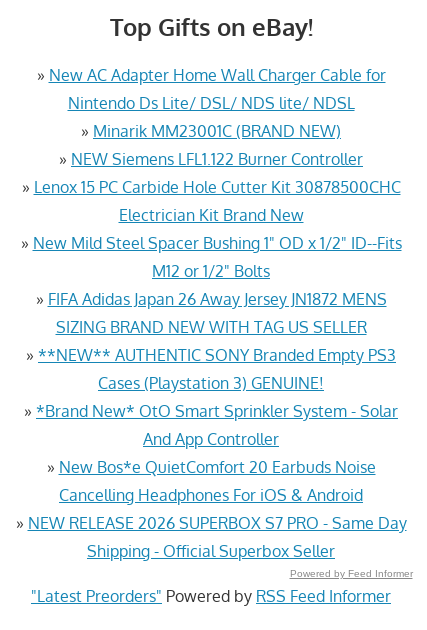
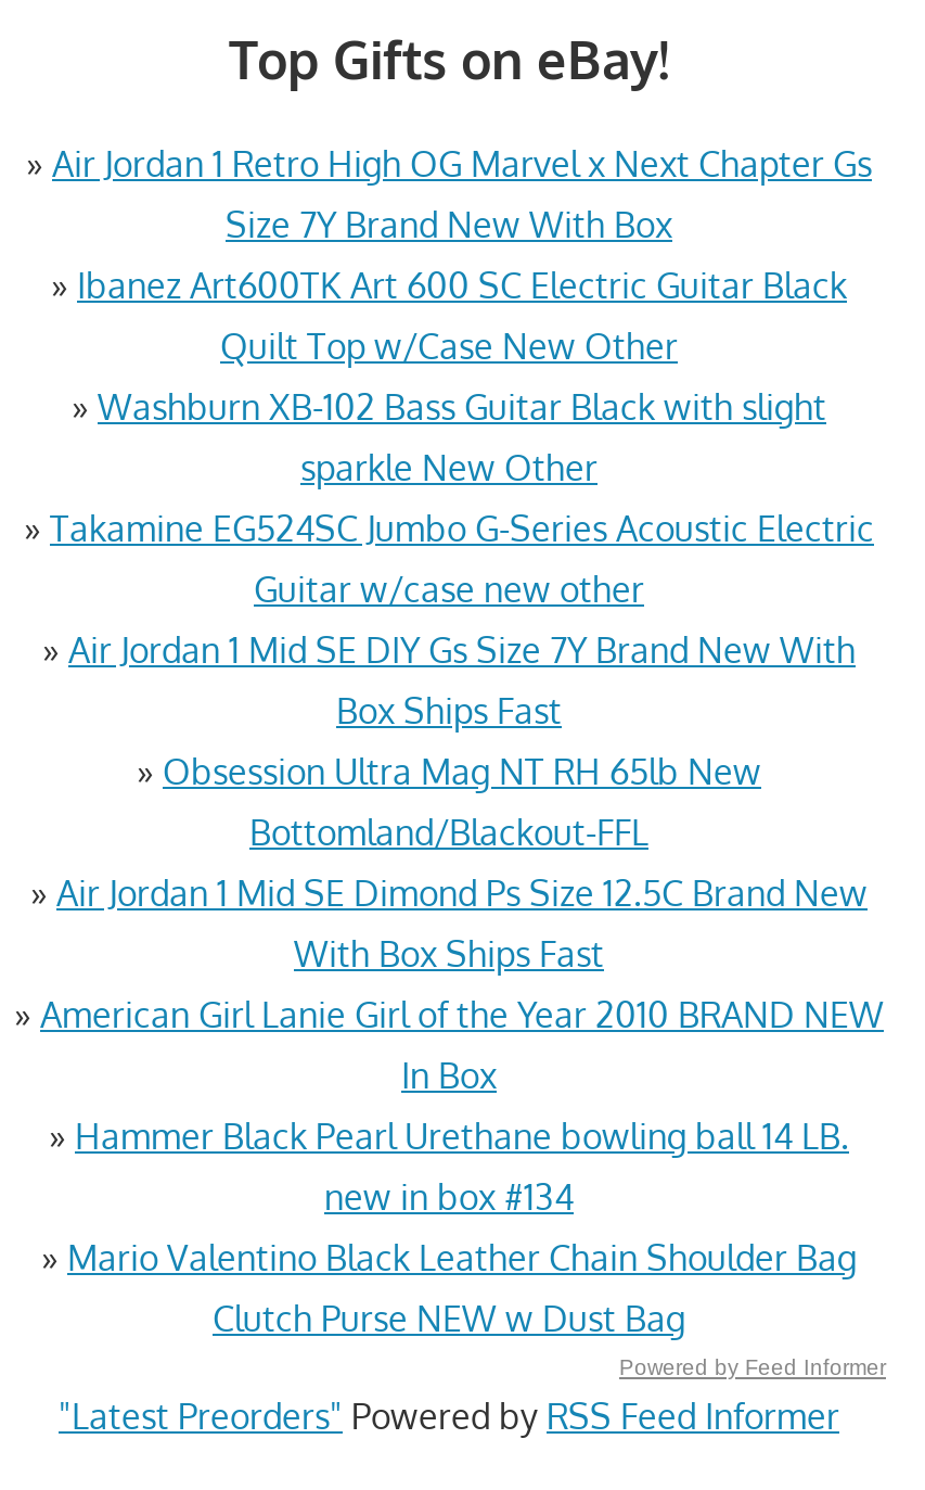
[15,65,406,561] » New AC Adapter Home Wall Charger Cable for | Nintendo Ds Lite/ DSL/ NDS lite/ NDSL | » Minarik MM23001C (BRAND NEW) | » NEW Siemens LFL1.122 Burner Controller | » Lenox 15 PC Carbide Hole Cutter Kit 30878500CHC | Electrician Kit Brand New | » New Mild Steel Spacer Bushing 1" OD x 1/2" ID--Fits | M12 or 1/2" Bolts | » FIFA Adidas Japan 26 Away Jersey JN1872 MENS | SIZING BRAND NEW WITH TAG US SELLER | » **NEW** AUTHENTIC SONY Branded Empty PS3 | Cases (Playstation 3) GENUINE! | » *Brand New* OtO Smart Sprinkler System - Solar | And App Controller | » New Bos*e QuietComfort 20 Earbuds Noise | Cancelling Headphones For iOS & Android | » NEW RELEASE 2026 SUPERBOX S7 PRO - Same Day | Shipping - Official Superbox Seller -> [14,142,884,1340] » Air Jordan 1 Retro High OG Marvel x Next Chapter Gs | Size 7Y Brand New With Box | » Ibanez Art600TK Art 600 SC Electric Guitar Black | Quilt Top w/Case New Other | » Washburn XB-102 Bass Guitar Black with slight | sparkle New Other | » Takamine EG524SC Jumbo G-Series Acoustic Electric | Guitar w/case new other | » Air Jordan 1 Mid SE DIY Gs Size 7Y Brand New With | Box Ships Fast | » Obsession Ultra Mag NT RH 65lb New | Bottomland/Blackout-FFL | » Air Jordan 1 Mid SE Dimond Ps Size 12.5C Brand New | With Box Ships Fast | » American Girl Lanie Girl of the Year 2010 BRAND NEW | In Box | » Hammer Black Pearl Urethane bowling ball 14 LB. | new in box #134 | » Mario Valentino Black Leather Chain Shoulder Bag | Clutch Purse NEW w Dust Bag

